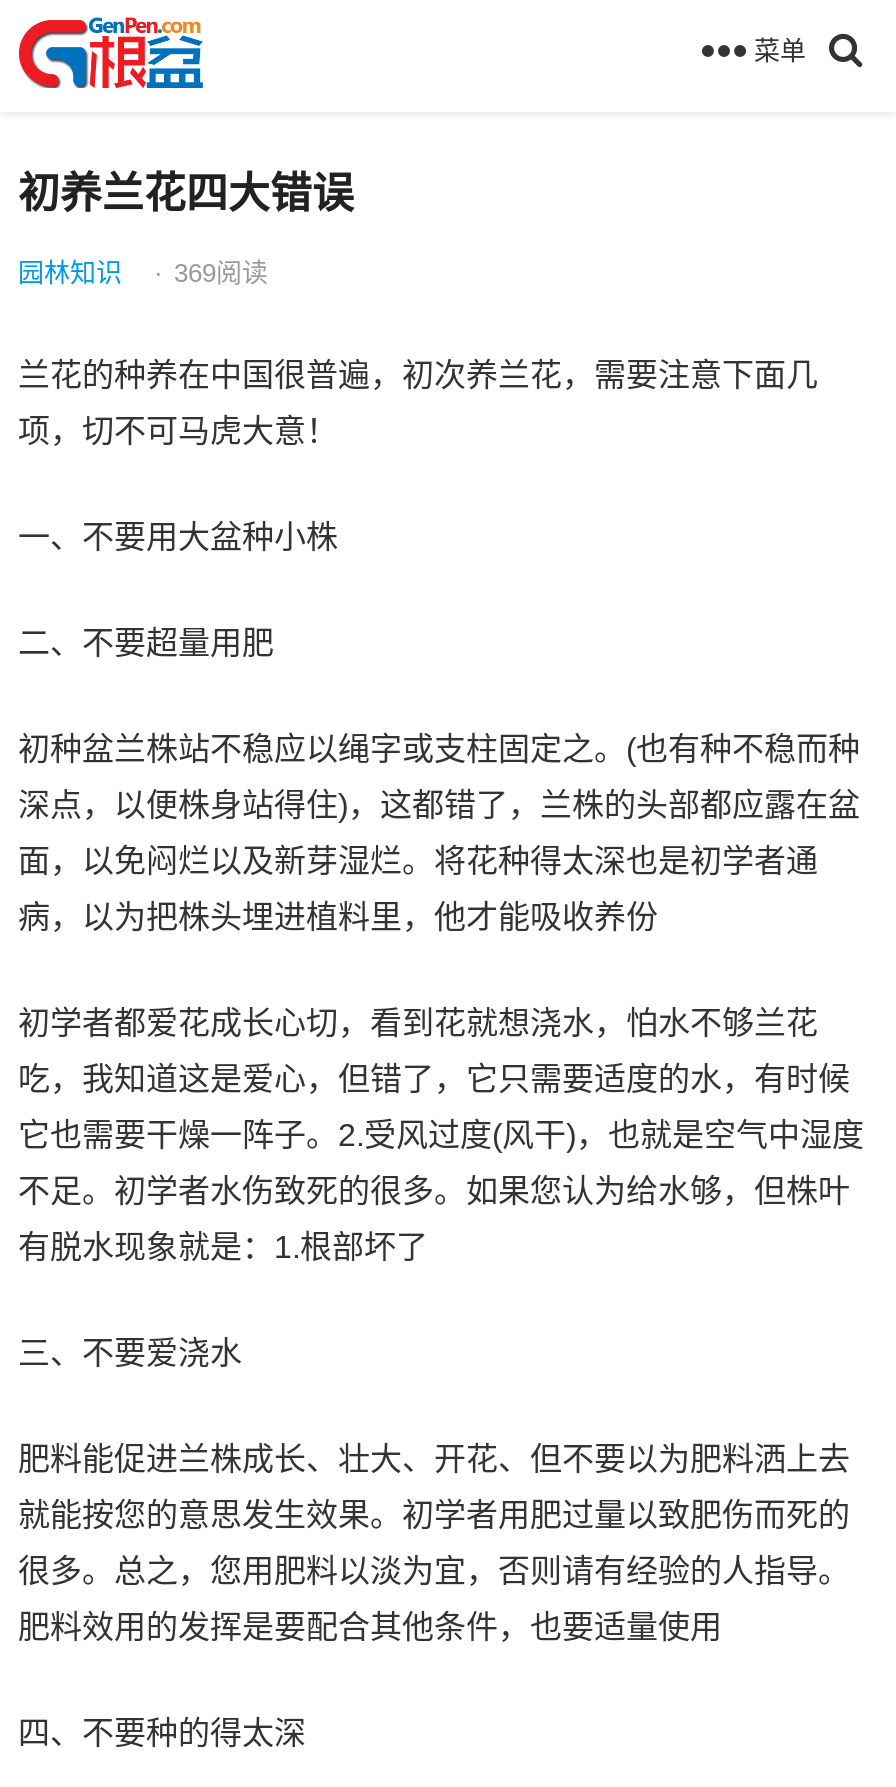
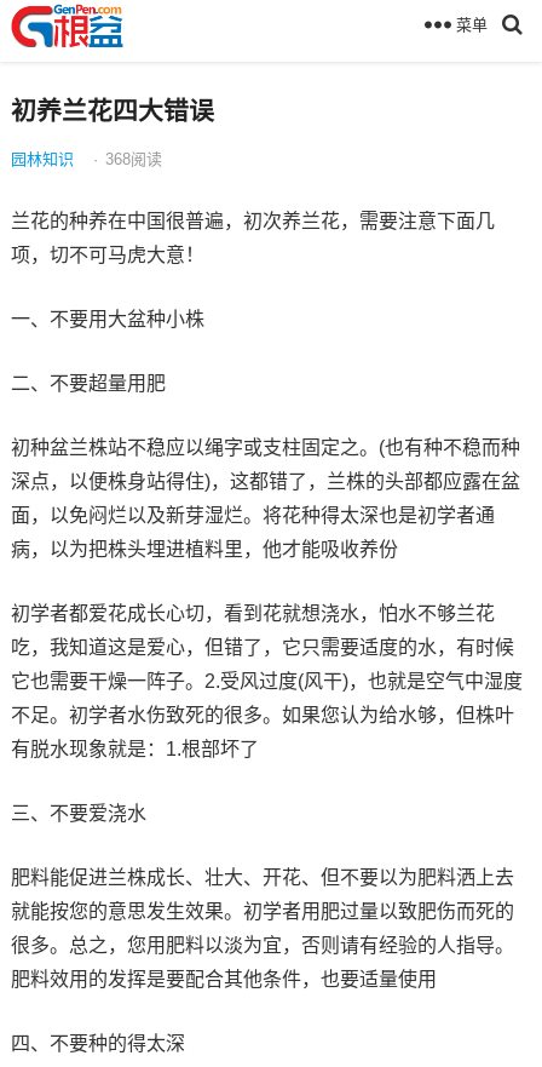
[18,258,268,288] 园林知识 · 369阅读 -> [11,150,162,168] 园林知识 · 368阅读

